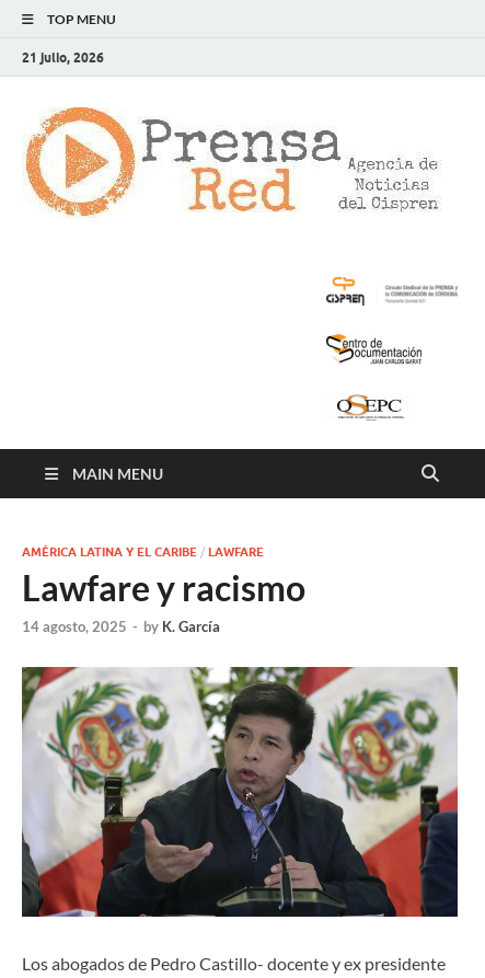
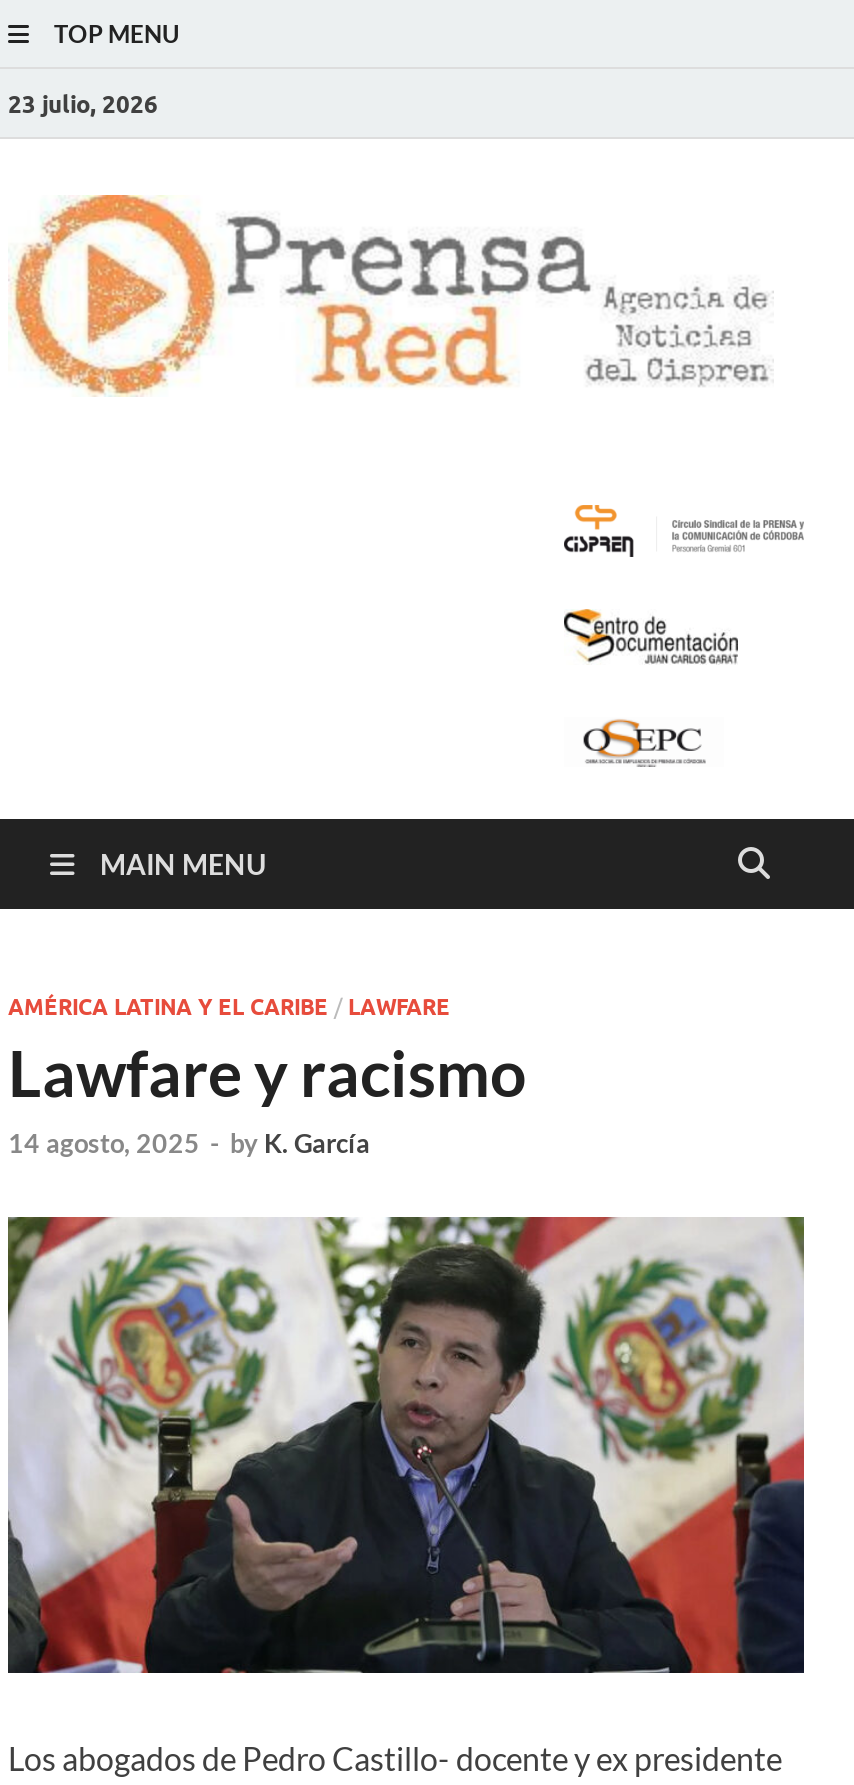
[22,49,104,65] 21 julio, 2026 -> [8,88,158,118] 23 julio, 2026

